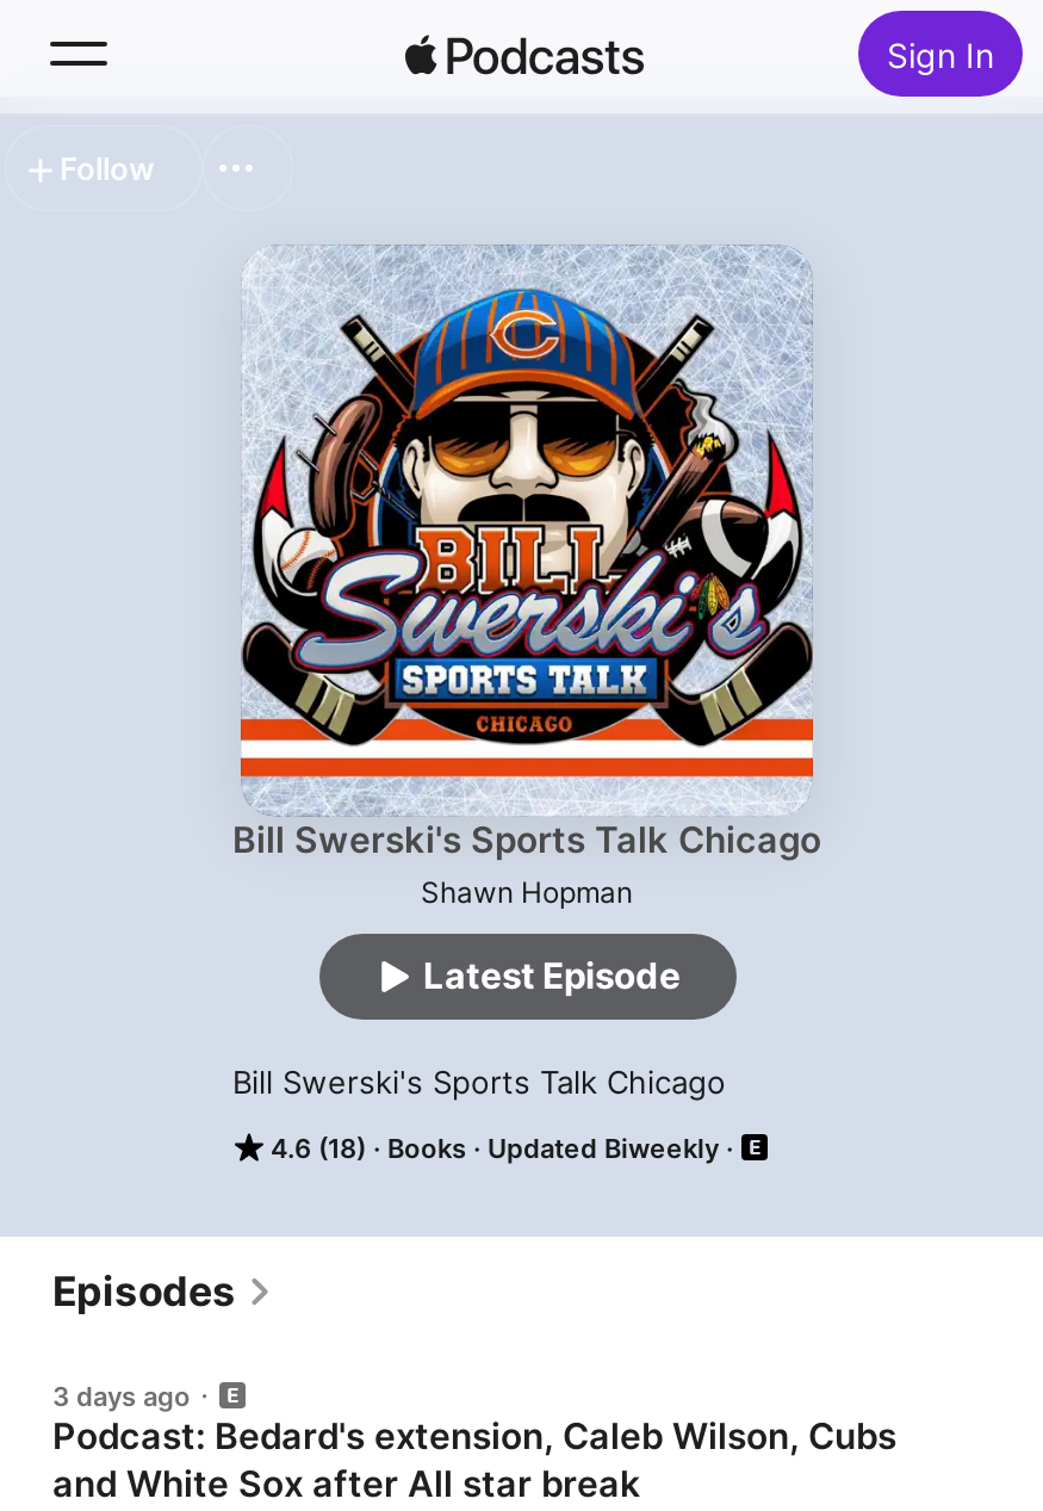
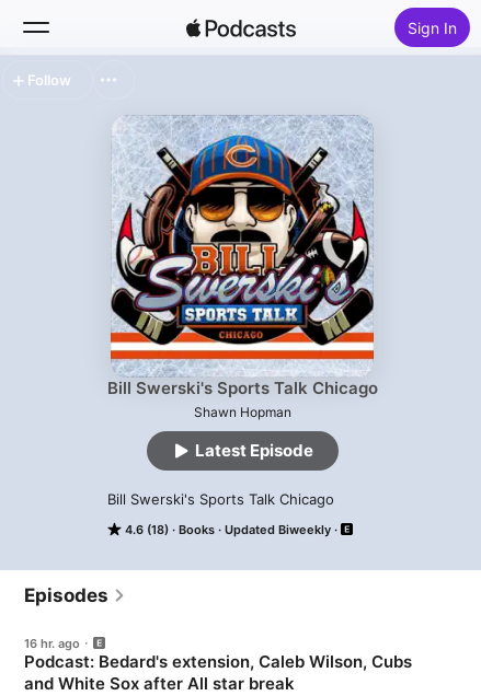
[52,1380,191,1413] 3 days ago -> [24,636,80,651] 16 hr. ago

